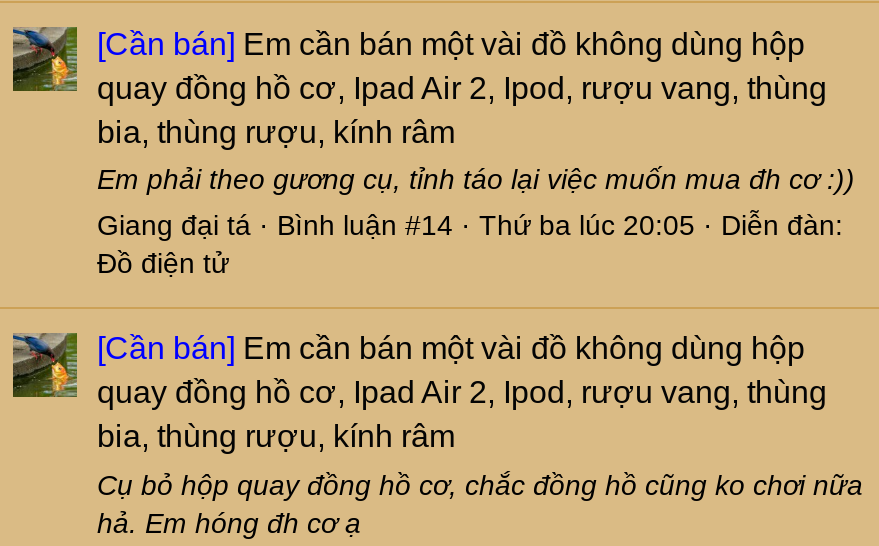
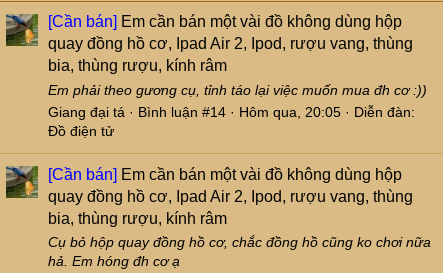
[97,209,843,241] Giang đại tá Bình luận #14 Thứ ba lúc 20:05 Diễn đàn: -> [48,104,415,120] Giang đại tá Bình luận #14 Hôm qua, 20:05 Diễn đàn:

